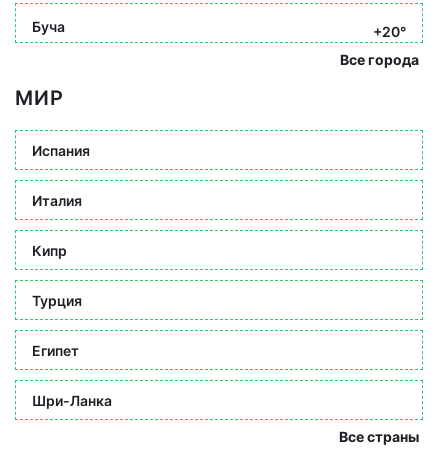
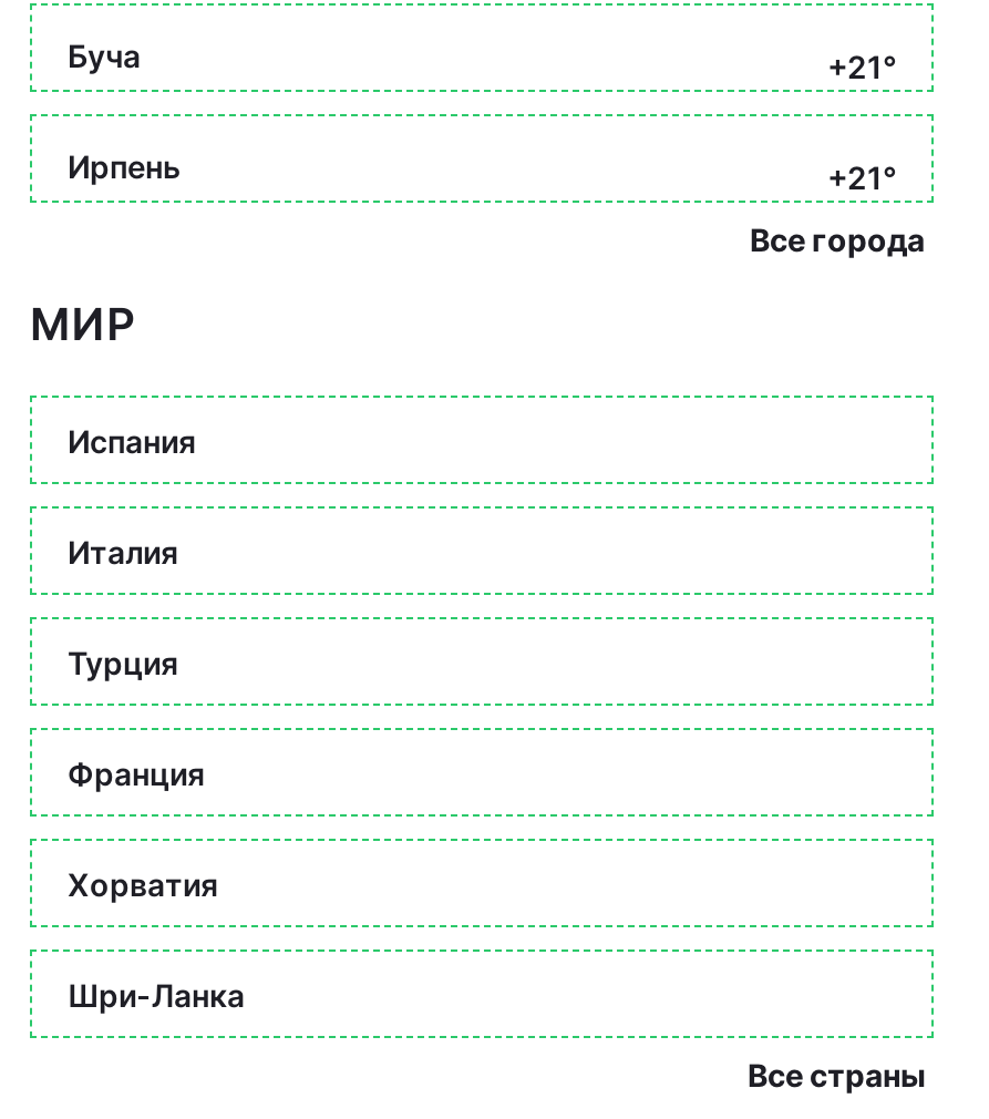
[373,23,406,40] +20° -> [68,48,896,196] +21° | Ирпень | +21°
[32,241,67,258] Кипр -> none
[32,341,79,358] Египет -> [68,753,218,902] Франция | Хорватия

